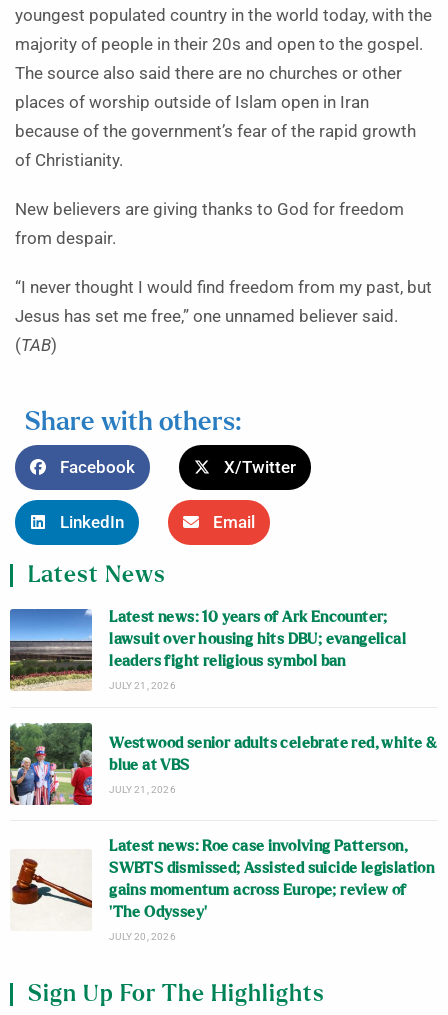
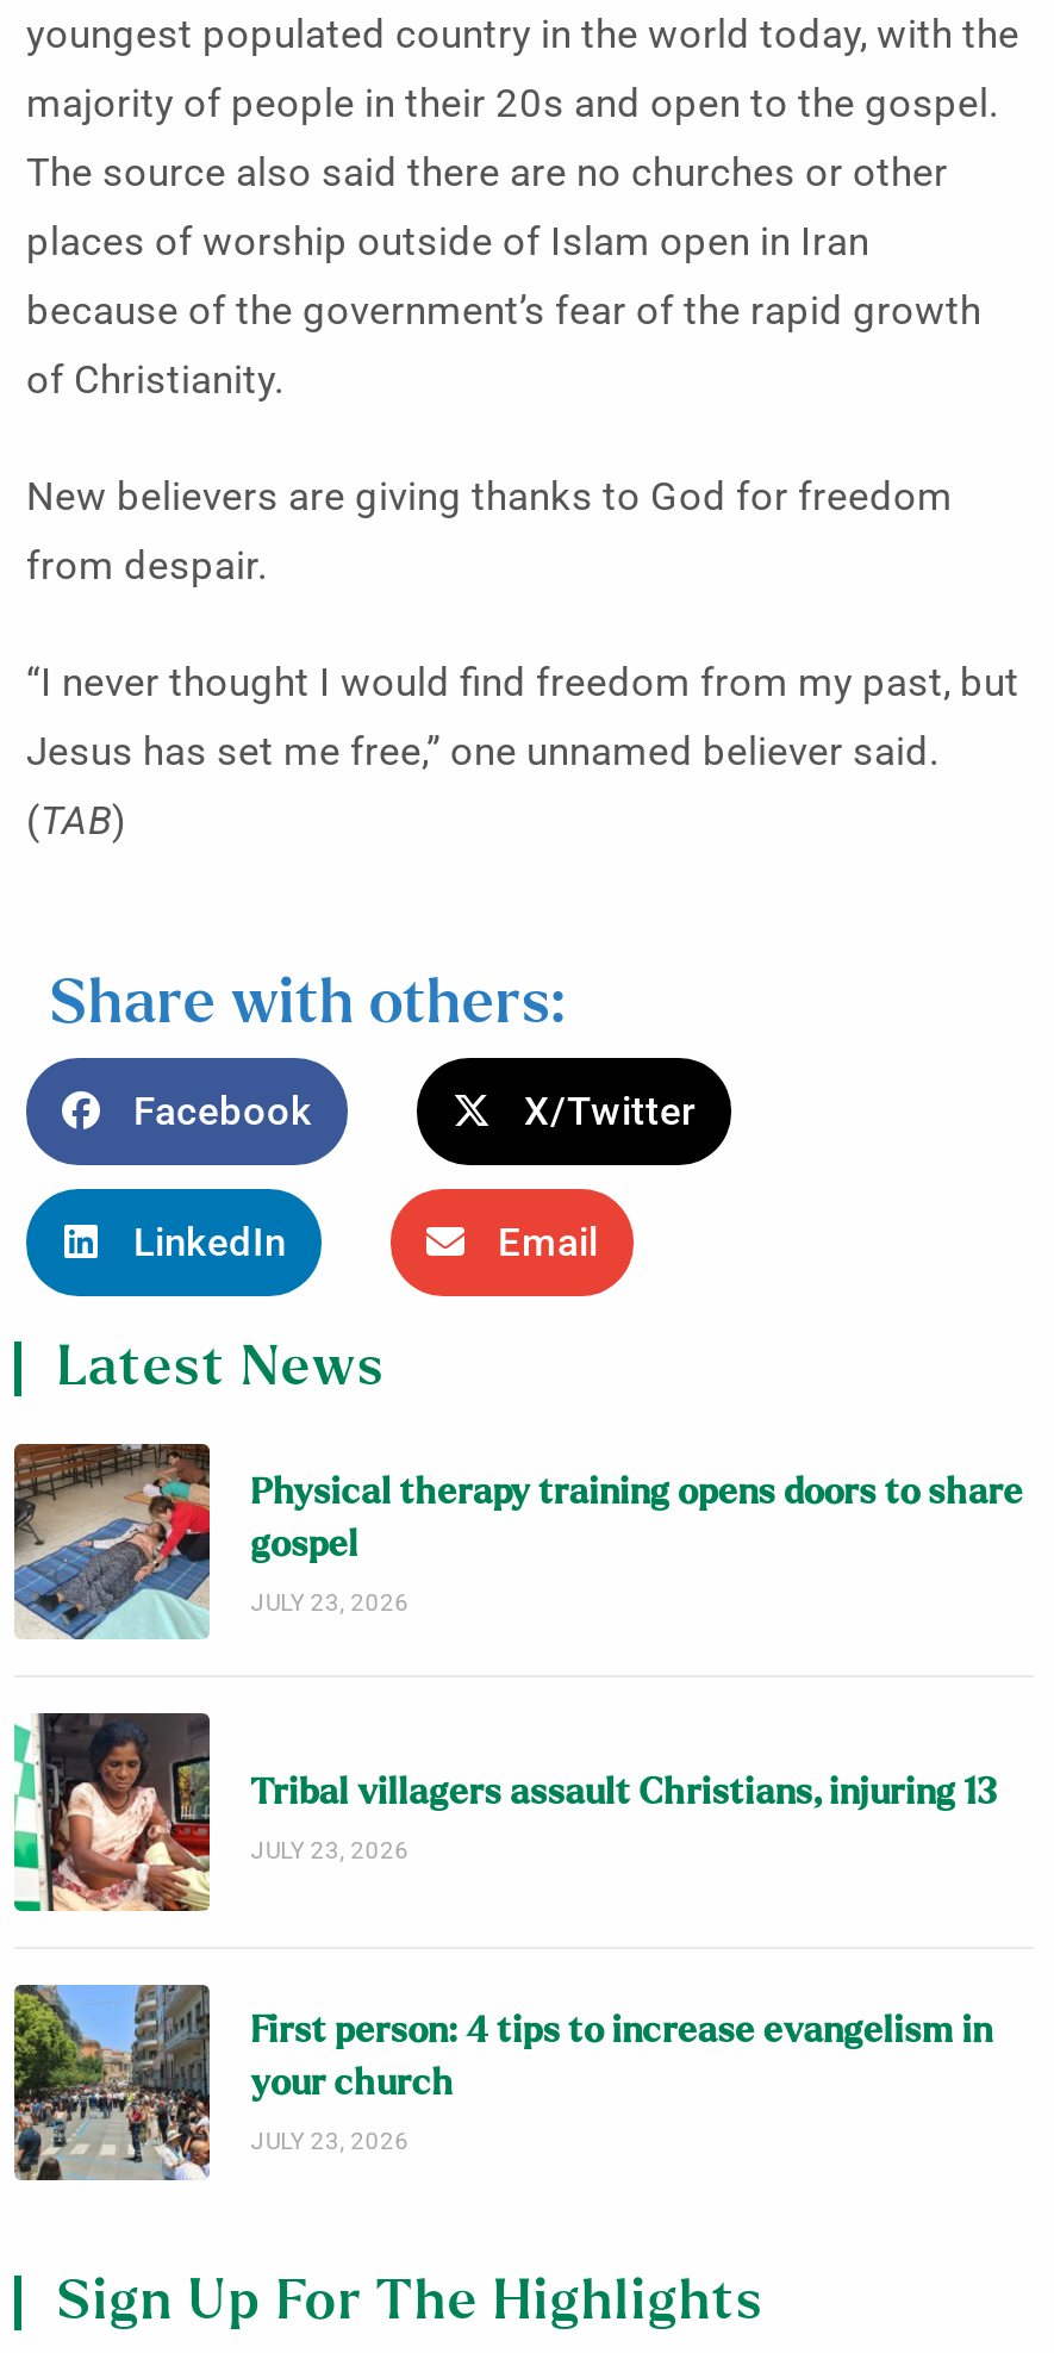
[9,607,406,691] [image] | Latest news: 10 years of Ark Encounter; | lawsuit over housing hits DBU; evangelical | leaders fight religious symbol ban | JULY 21, 2026 -> [12,1439,1024,1639] [image] | Physical therapy training opens doors to share | gospel | JULY 23, 2026
[9,722,437,806] [image] | Westwood senior adults celebrate red, white & | blue at VBS | JULY 21, 2026 -> [12,1708,1005,1913] [image] | Tribal villagers assault Christians, injuring 13 | JULY 23, 2026
[10,839,434,942] [image] | Latest news: Roe case involving Patterson, | SWBTS dismissed; Assisted suicide legislation | gains momentum across Europe; review of | ‘The Odyssey’ | JULY 20, 2026 -> [12,1982,993,2183] [image] | First person: 4 tips to increase evangelism in | your church | JULY 23, 2026

